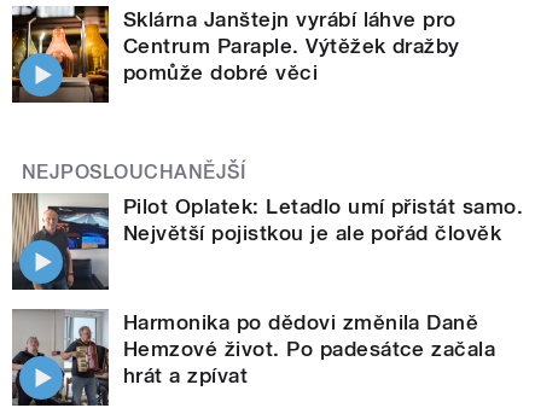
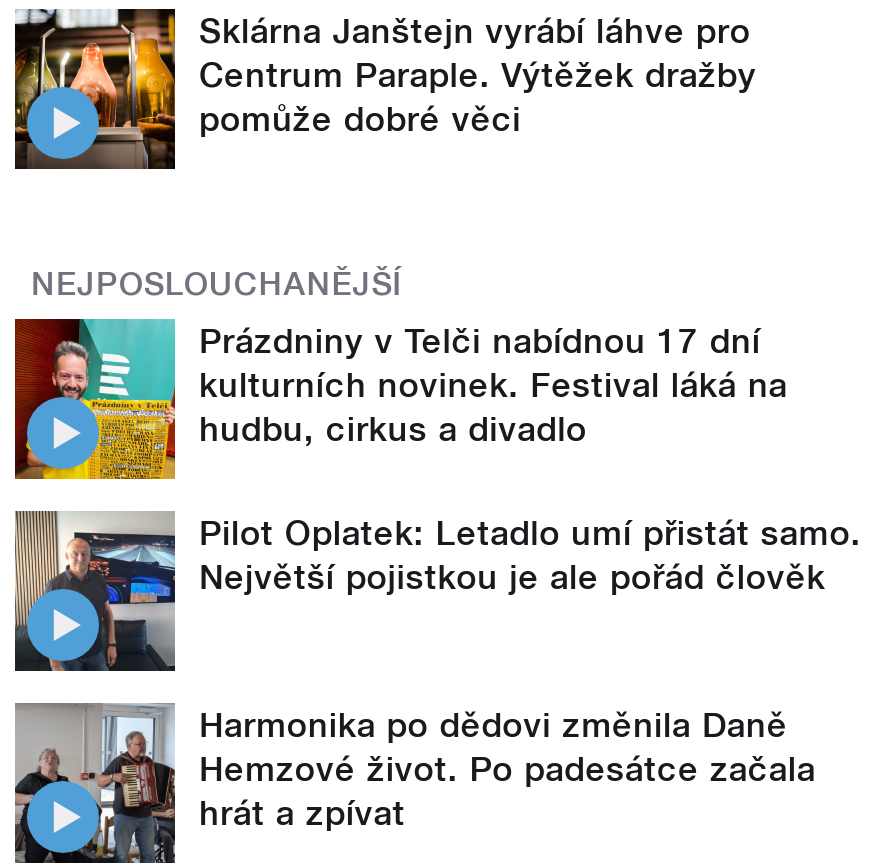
none -> [13,317,788,481] [image] | Prázdniny v Telči nabídnou 17 dní | kulturních novinek. Festival láká na | hudbu, cirkus a divadlo

